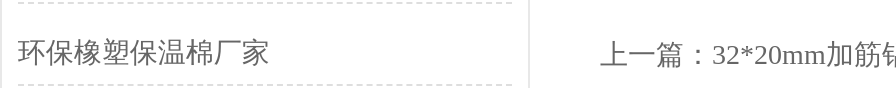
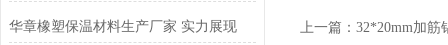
[18,38,270,68] 环保橡塑保温棉厂家 -> [9,19,237,34] 华章橡塑保温材料生产厂家 实力展现

